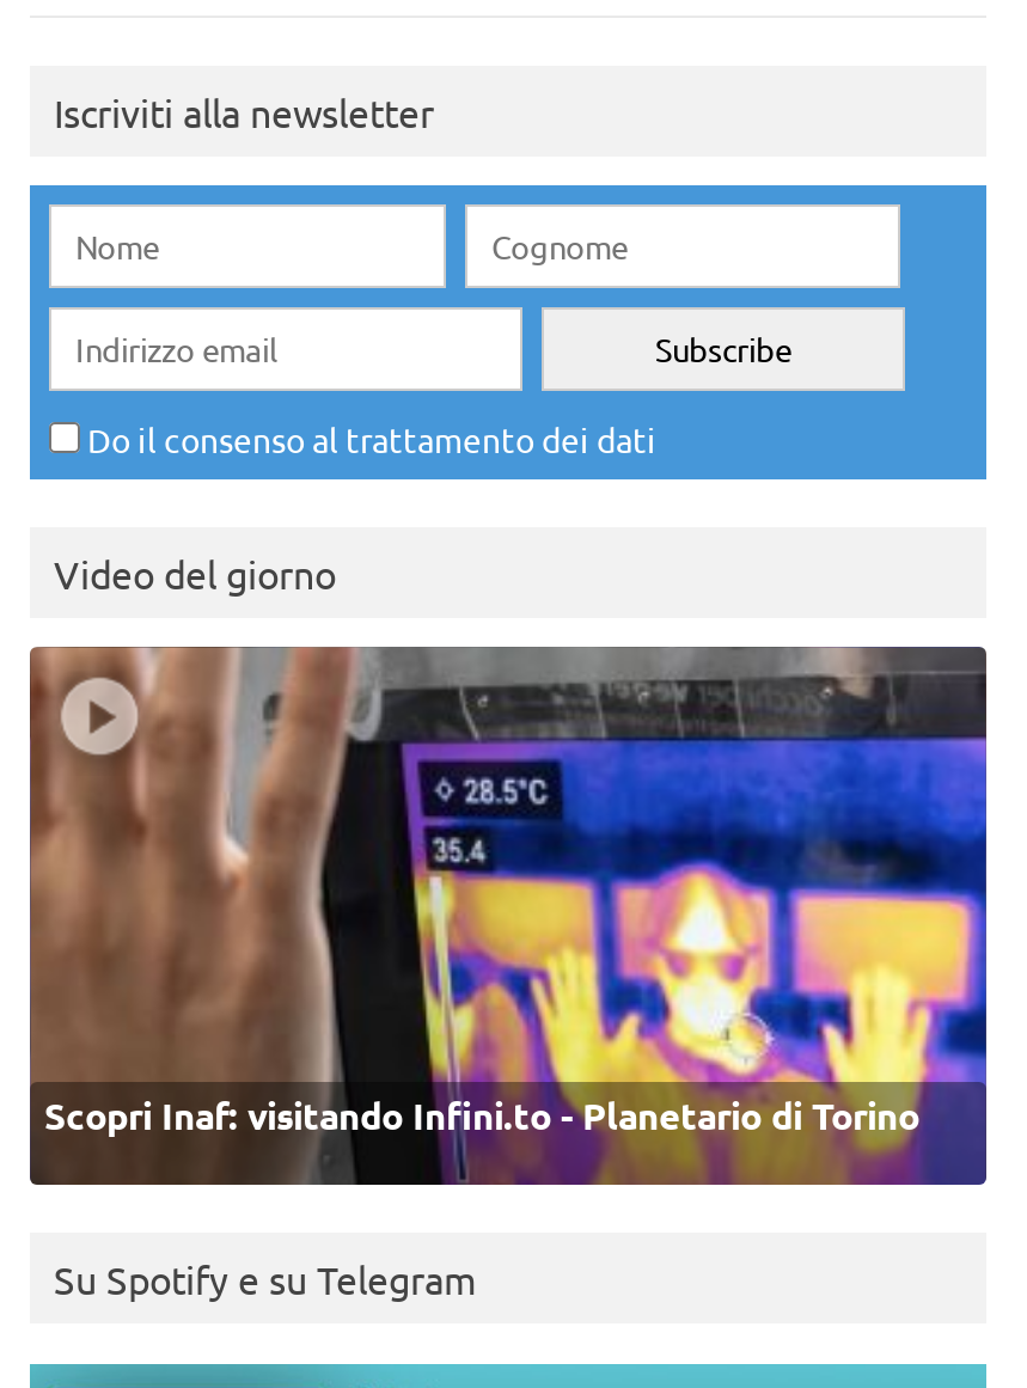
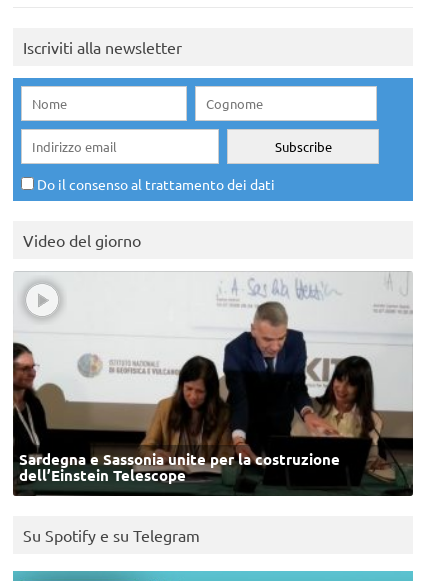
[27,647,989,1187] [image] | Scopri Inaf: visitando Infini.to - Planetario di Torino -> [12,272,414,497] [image] | Sardegna e Sassonia unite per la costruzione | dell’Einstein Telescope

